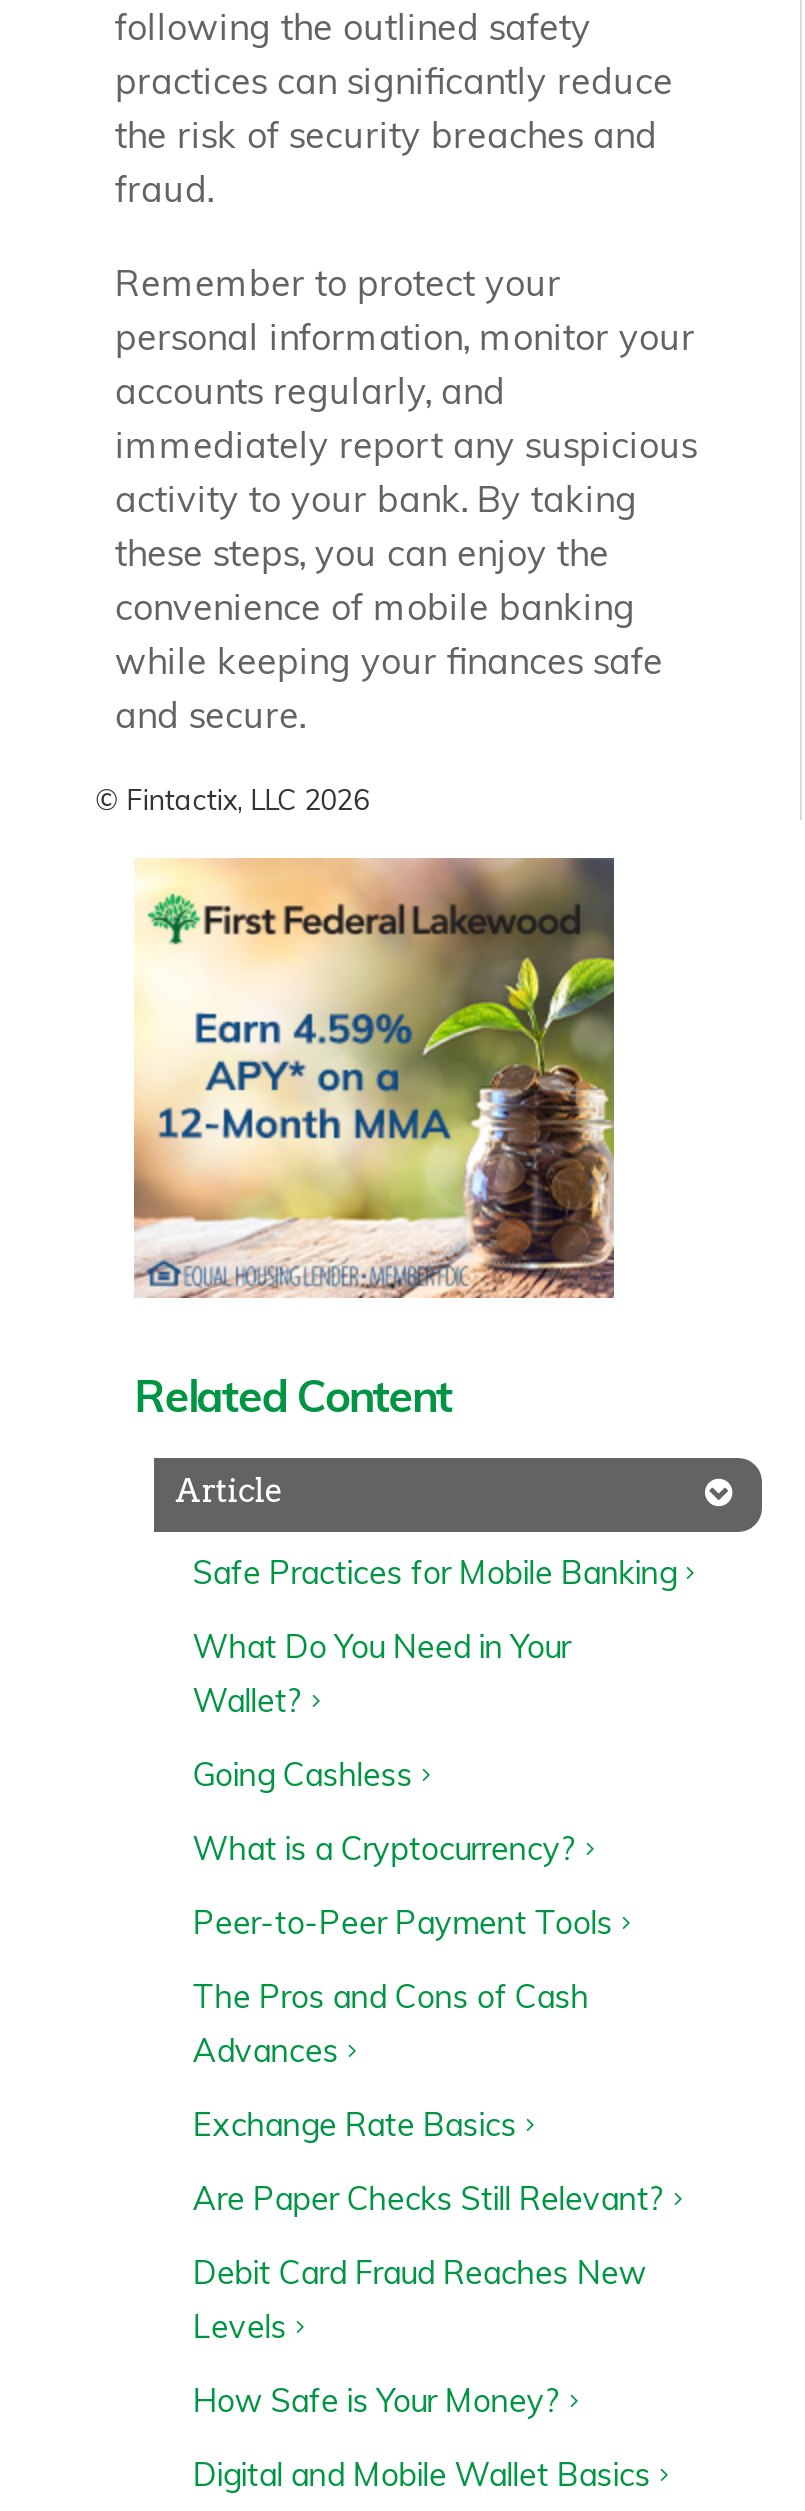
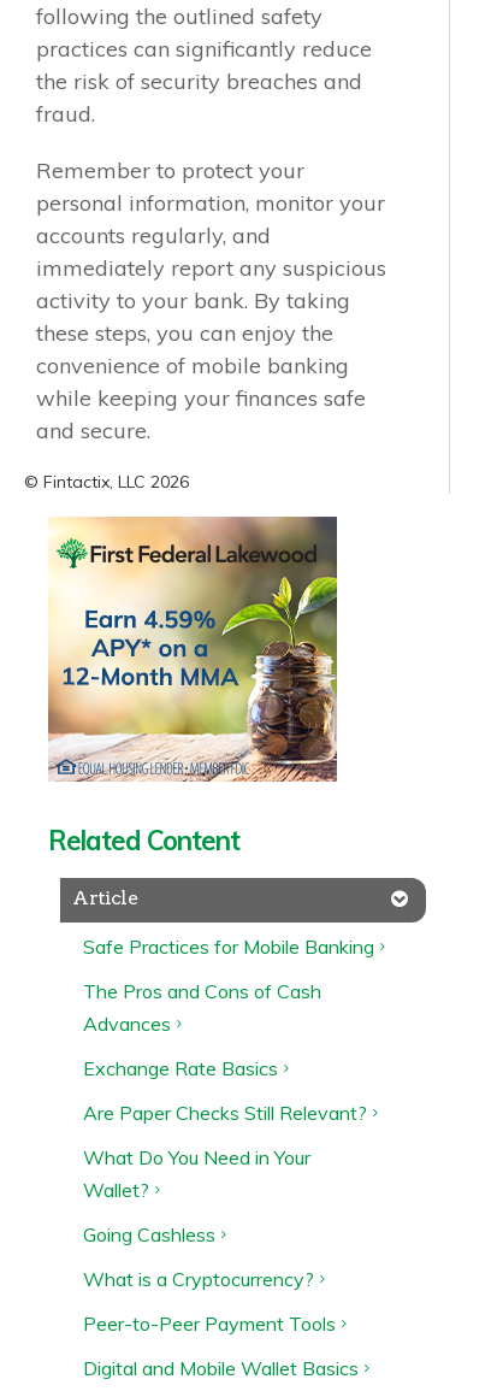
moved [192,1625,612,1941] -> [83,1145,336,1335]: What Do You Need in Your | Wallet? | Going Cashless | What is a Cryptocurrency? | Peer-to-Peer Payment Tools
moved [192,1975,664,2217] -> [83,979,367,1124]: The Pros and Cons of Cash | Advances | Exchange Rate Basics | Are Paper Checks Still Relevant?
[192,2251,646,2419] Debit Card Fraud Reaches New | Levels | How Safe is Your Money? -> none

